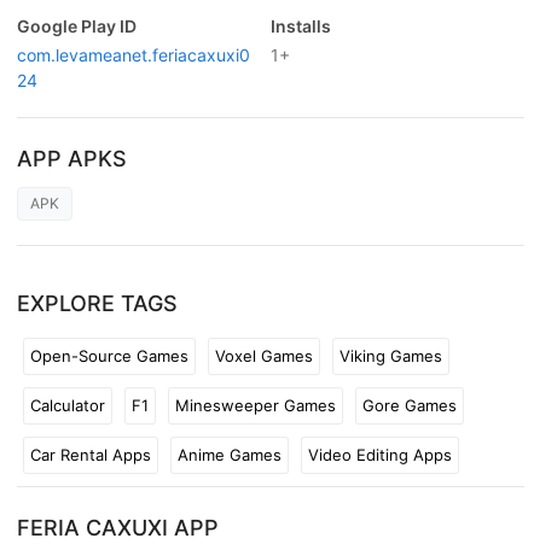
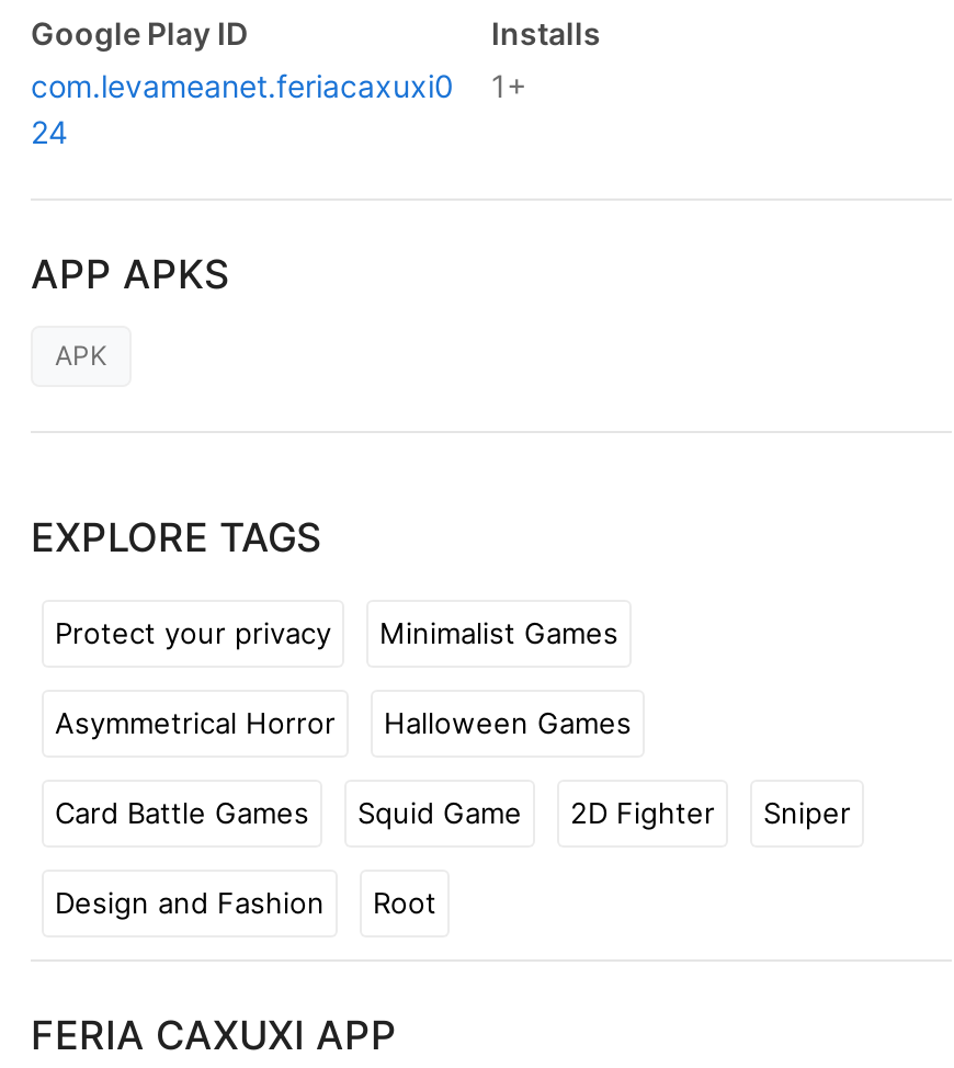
[30,346,457,464] Open-Source Games | Voxel Games | Viking Games | Calculator | F1 | Minesweeper Games | Gore Games | Car Rental Apps | Anime Games | Video Editing Apps -> [55,614,851,919] Protect your privacy | Minimalist Games | Asymmetrical Horror | Halloween Games | Card Battle Games | Squid Game | 2D Fighter | Sniper | Design and Fashion | Root

